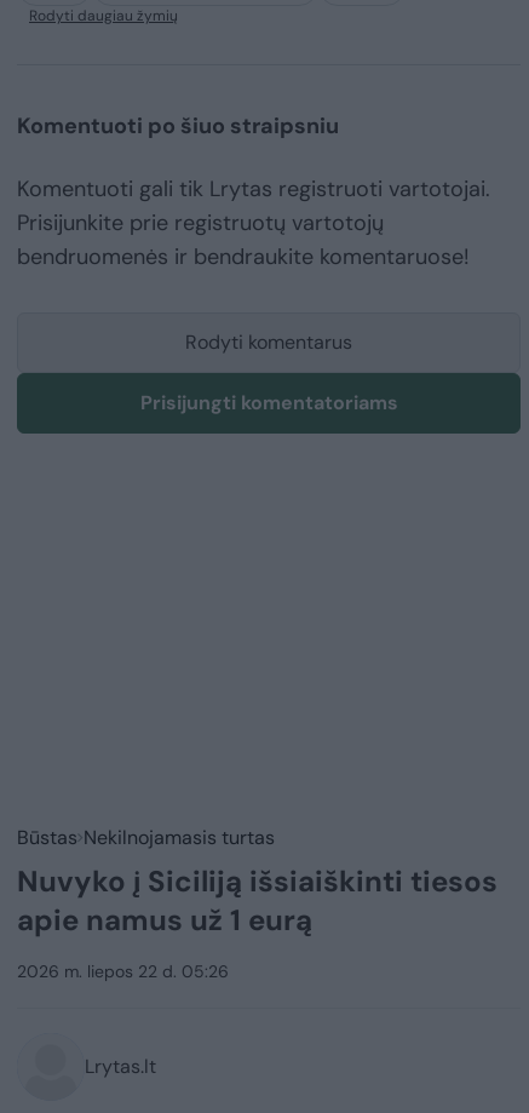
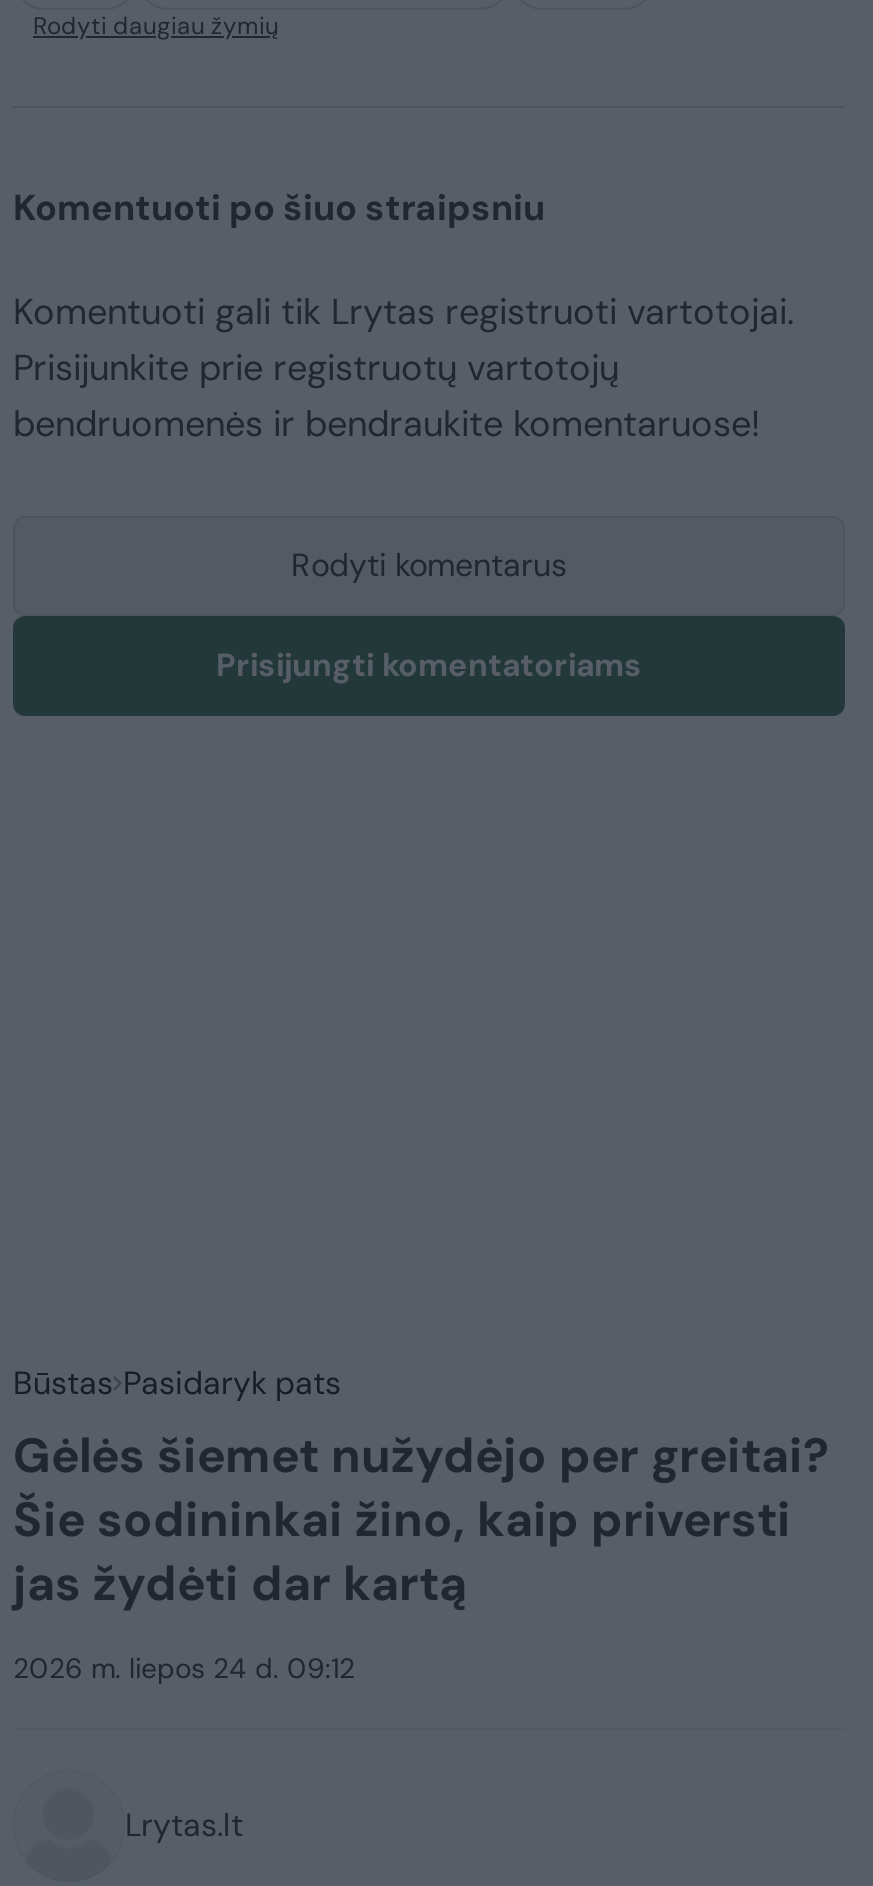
[17,825,498,939] Būstas Nekilnojamasis turtas | Nuvyko į Siciliją išsiaiškinti tiesos | apie namus už 1 eurą -> [13,1362,829,1614] Būstas Pasidaryk pats | Gėlės šiemet nužydėjo per greitai? | Šie sodininkai žino, kaip priversti | jas žydėti dar kartą
[17,961,229,982] 2026 m. liepos 22 d. 05:26 -> [13,1650,355,1686] 2026 m. liepos 24 d. 09:12

